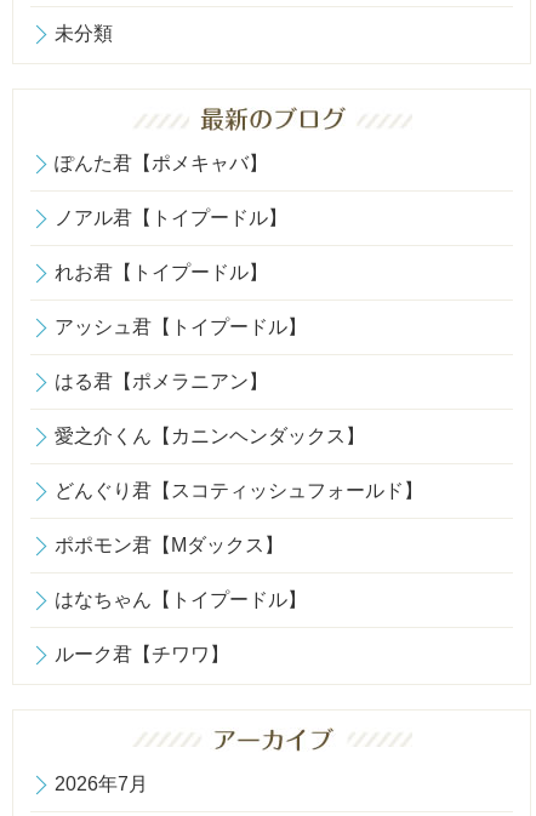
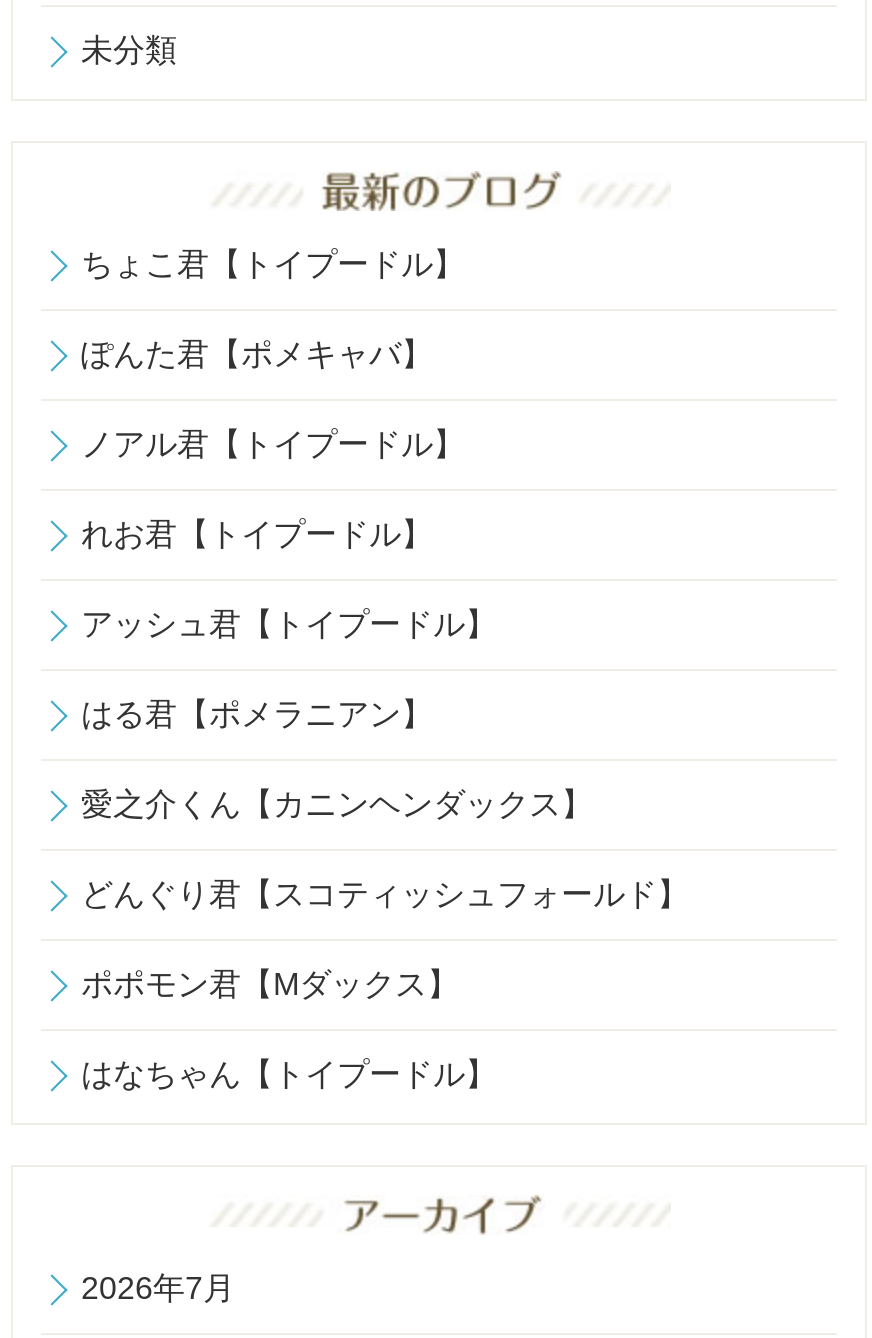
none -> [81,248,465,282] ちょこ君【トイプードル】
moved [55,152,423,609] -> [81,338,689,1092]: ぽんた君【ポメキャバ】 | ノアル君【トイプードル】 | れお君【トイプードル】 | ... | ポポモン君【Mダックス】 | はなちゃん【トイプードル】
[55,643,229,664] ルーク君【チワワ】 -> none

